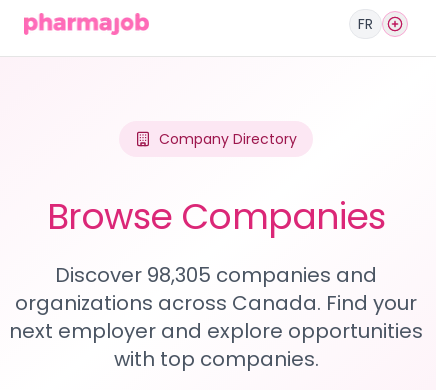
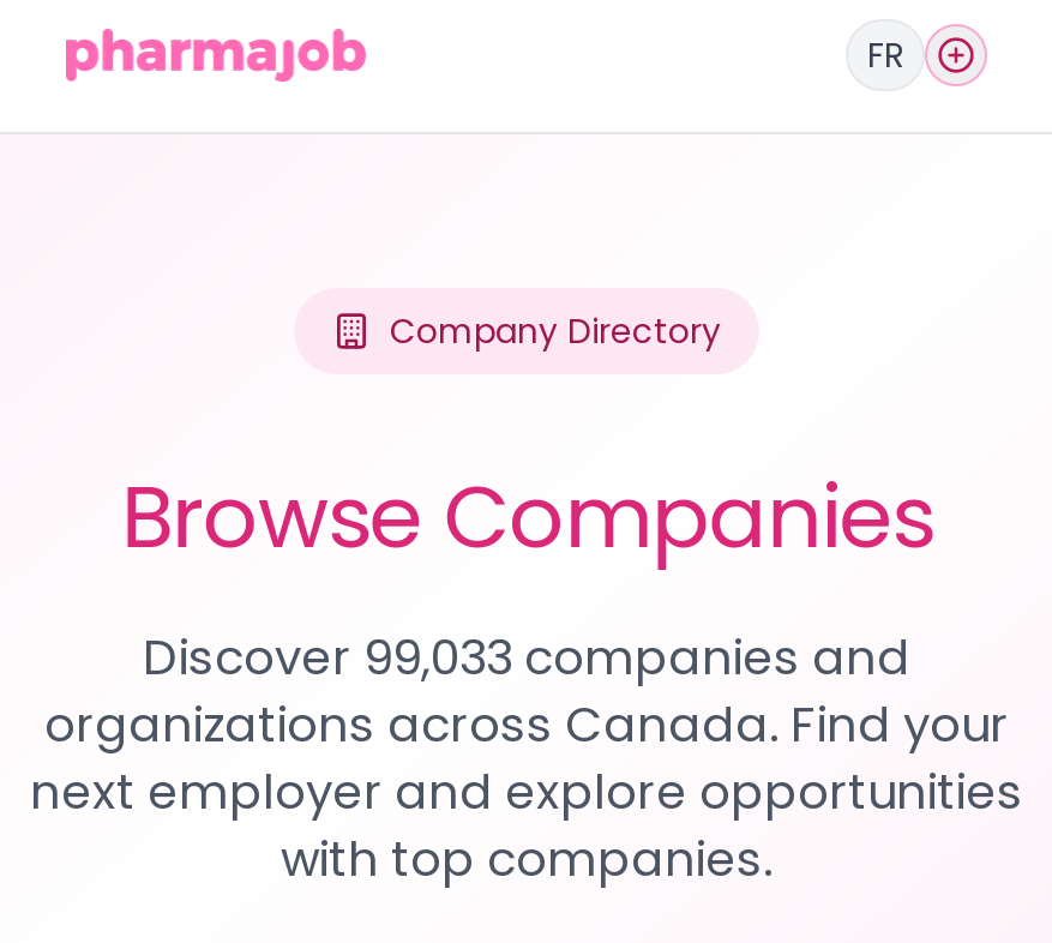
[55,261,377,289] Discover 98,305 companies and -> [143,624,910,691] Discover 99,033 companies and

